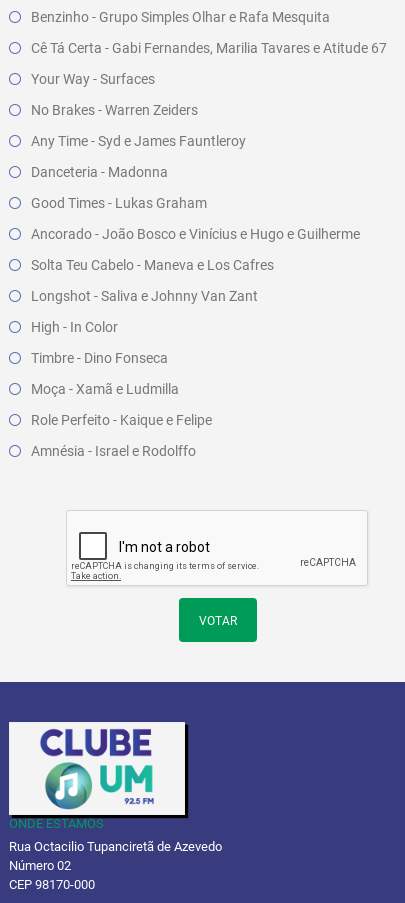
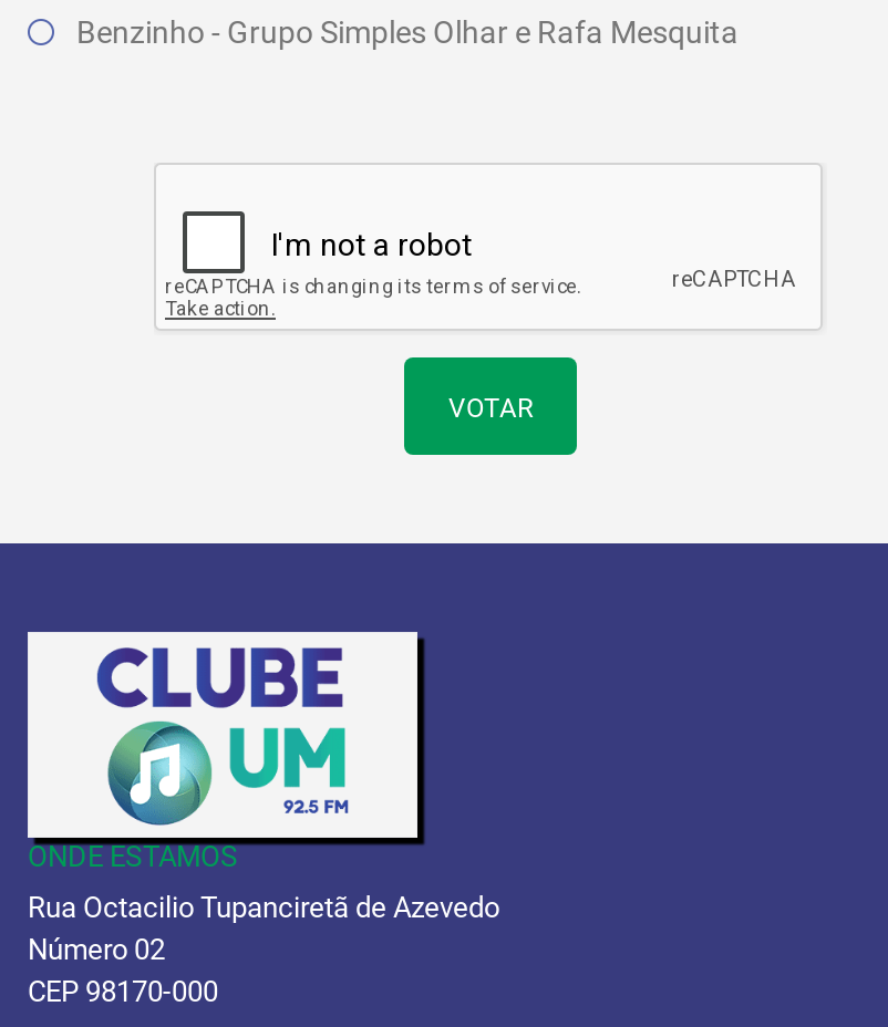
[31,40,387,459] Cê Tá Certa - Gabi Fernandes, Marilia Tavares e Atitude 67 | Your Way - Surfaces | No Brakes - Warren Zeiders | Any Time - Syd e James Fauntleroy | Danceteria - Madonna | Good Times - Lukas Graham | Ancorado - João Bosco e Vinícius e Hugo e Guilherme | Solta Teu Cabelo - Maneva e Los Cafres | Longshot - Saliva e Johnny Van Zant | High - In Color | Timbre - Dino Fonseca | Moça - Xamã e Ludmilla | Role Perfeito - Kaique e Felipe | Amnésia - Israel e Rodolffo -> none

